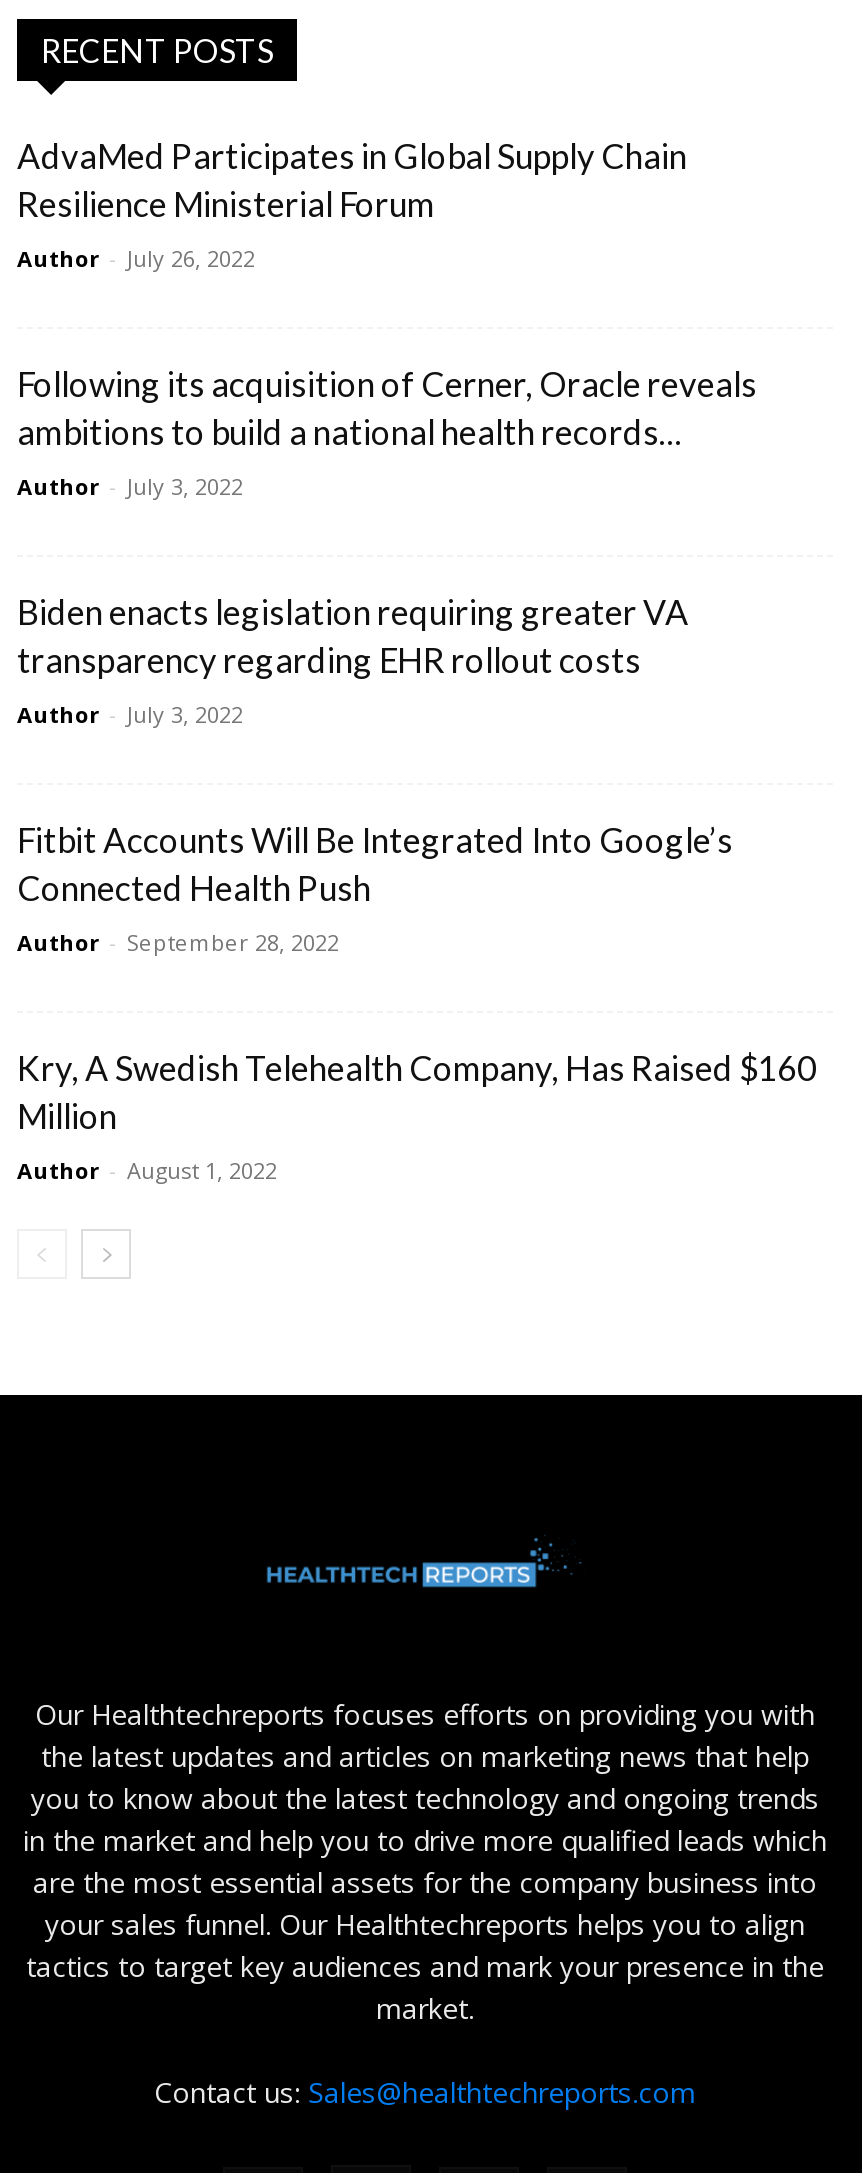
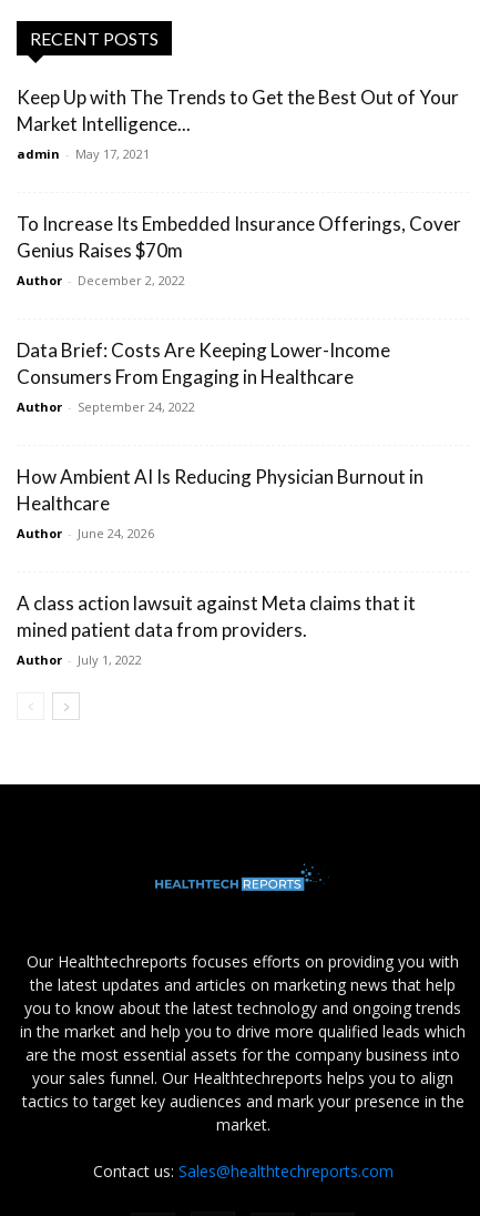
[17,136,687,274] AdvaMed Participates in Global Supply Chain | Resilience Ministerial Forum | Author - July 26, 2022 -> [17,85,459,162] Keep Up with The Trends to Get the Best Out of Your | Market Intelligence... | admin - May 17, 2021
[17,364,757,502] Following its acquisition of Cerner, Oracle reveals | ambitions to build a national health records... | Author - July 3, 2022 -> [17,212,461,288] To Increase Its Embedded Insurance Offerings, Cover | Genius Raises $70m | Author - December 2, 2022
[17,592,689,730] Biden enacts legislation requiring greater VA | transparency regarding EHR rollout costs | Author - July 3, 2022 -> [17,338,390,415] Data Brief: Costs Are Keeping Lower-Income | Consumers From Engaging in Healthcare | Author - September 24, 2022
[17,820,733,958] Fitbit Accounts Will Be Integrated Into Google’s | Connected Health Push | Author - September 28, 2022 -> [17,465,423,541] How Ambient AI Is Reducing Physician Burnout in | Healthcare | Author - June 24, 2026
[17,1048,817,1186] Kry, A Swedish Telehealth Company, Has Raised $160 | Million | Author - August 1, 2022 -> [17,591,416,668] A class action lawsuit against Meta claims that it | mined patient data from providers. | Author - July 1, 2022

